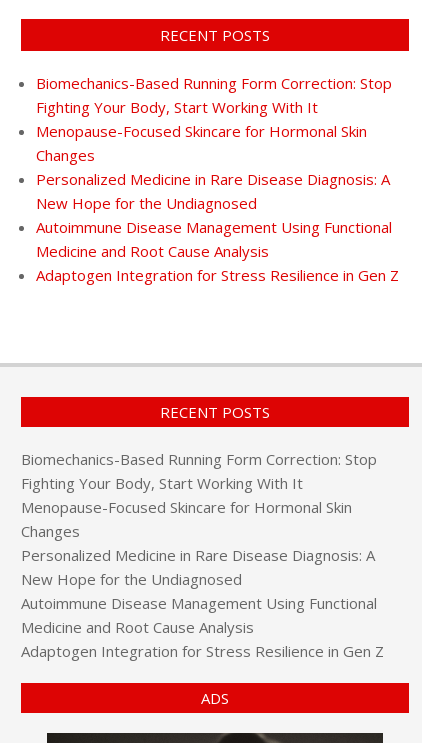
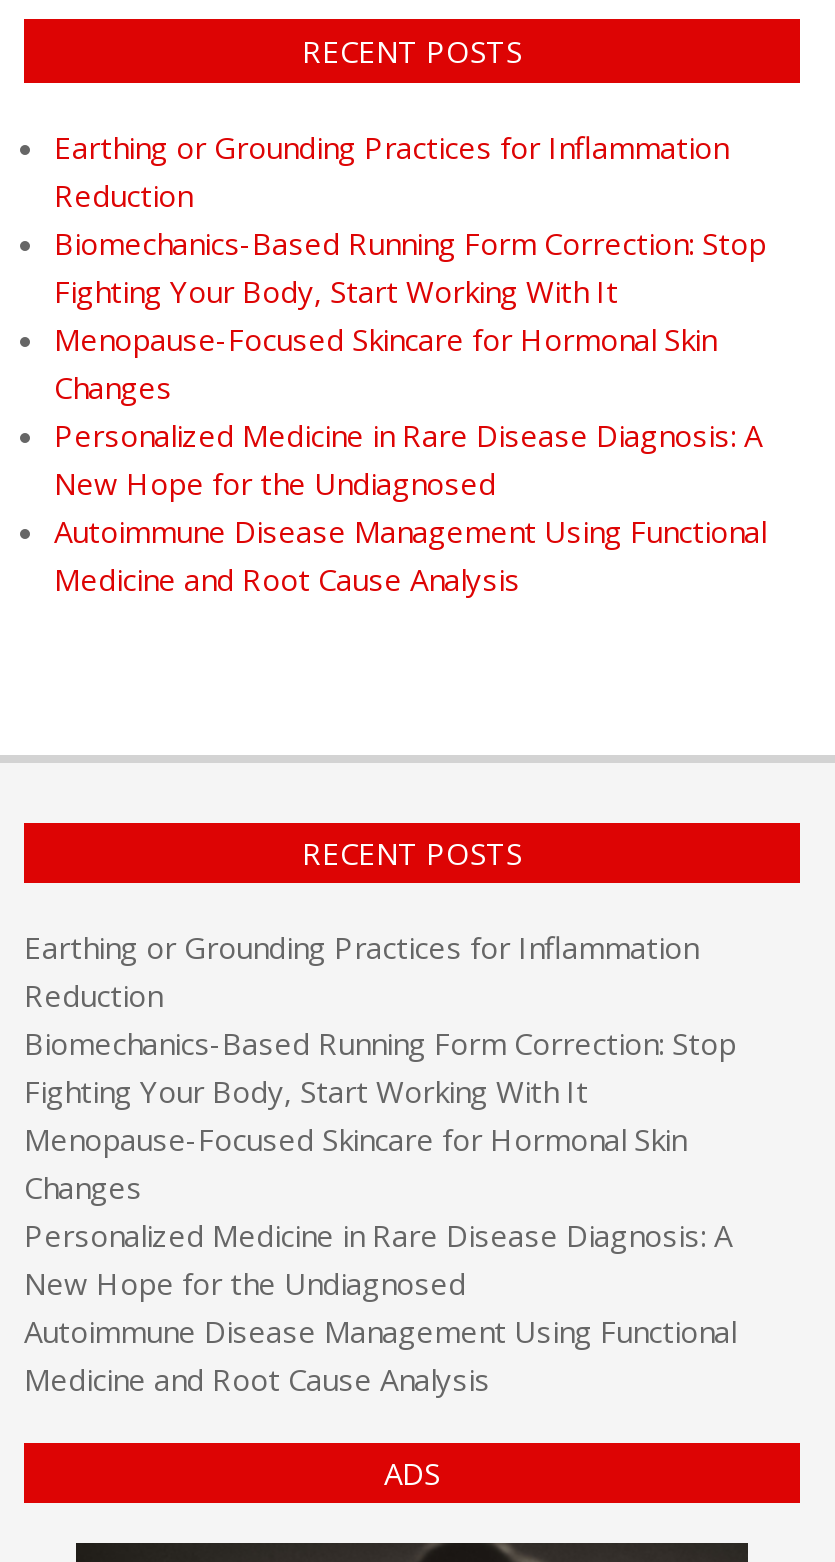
none -> [54,127,728,215] Earthing or Grounding Practices for Inflammation | Reduction
[36,265,399,285] Adaptogen Integration for Stress Resilience in Gen Z -> none
none -> [24,927,698,1015] Earthing or Grounding Practices for Inflammation | Reduction
moved [21,449,377,637] -> [24,1023,736,1399]: Biomechanics-Based Running Form Correction: Stop | Fighting Your Body, Start Working With It | Menopause-Focused Skincare for Hormonal Skin | Changes | Personalized Medicine in Rare Disease Diagnosis: A | New Hope for the Undiagnosed | Autoimmune Disease Management Using Functional | Medicine and Root Cause Analysis
[21,641,384,661] Adaptogen Integration for Stress Resilience in Gen Z -> none

